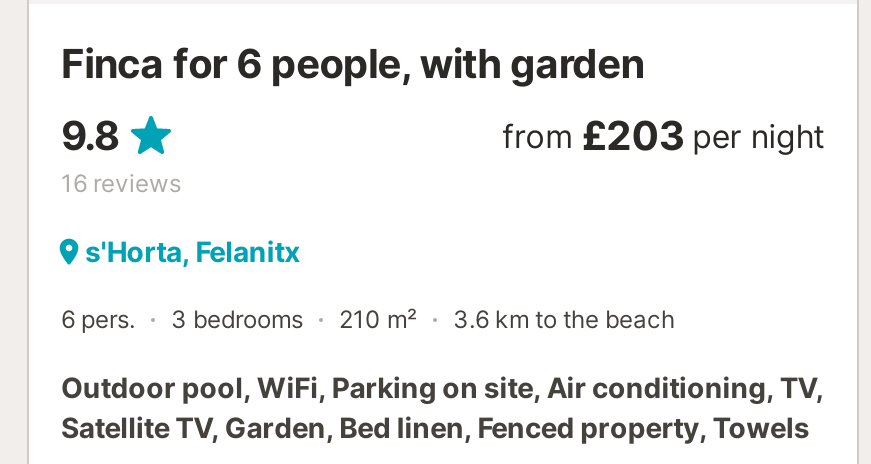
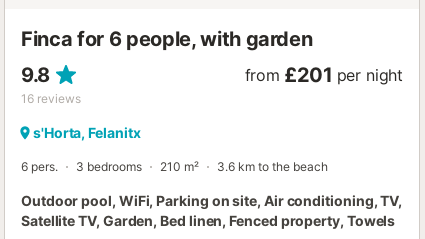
[502,112,825,160] from £203 per night -> [245,63,403,87] from £201 per night

